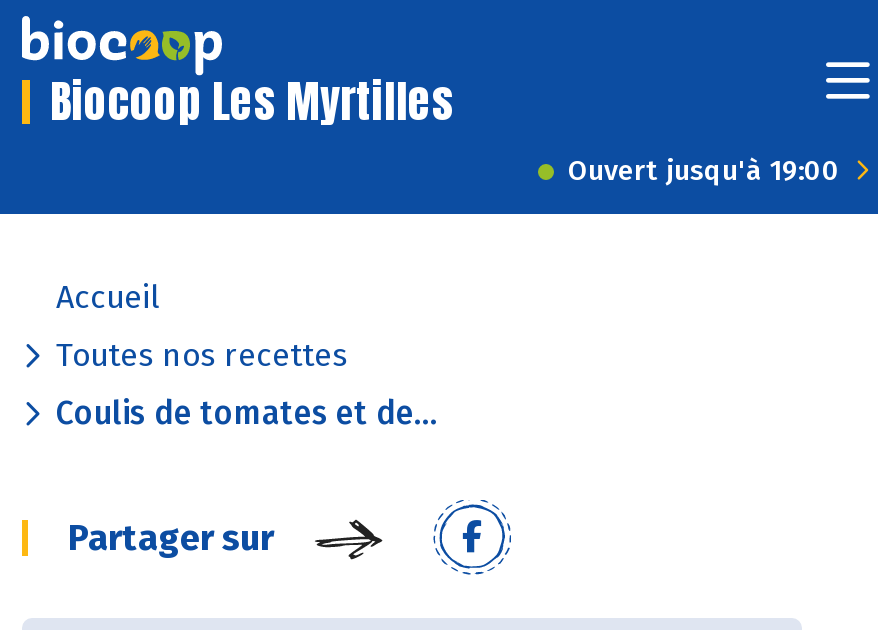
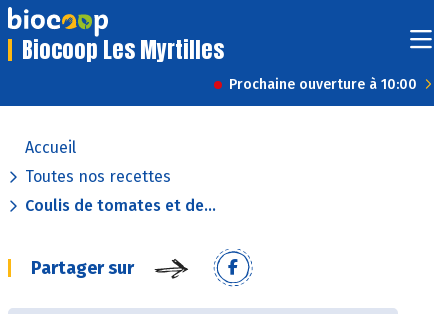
[568,154,840,188] Ouvert jusqu'à 19:00 -> [229,76,417,93] Prochaine ouverture à 10:00

